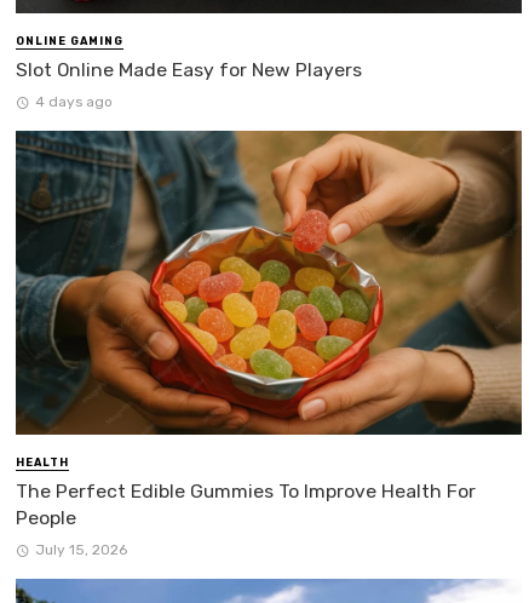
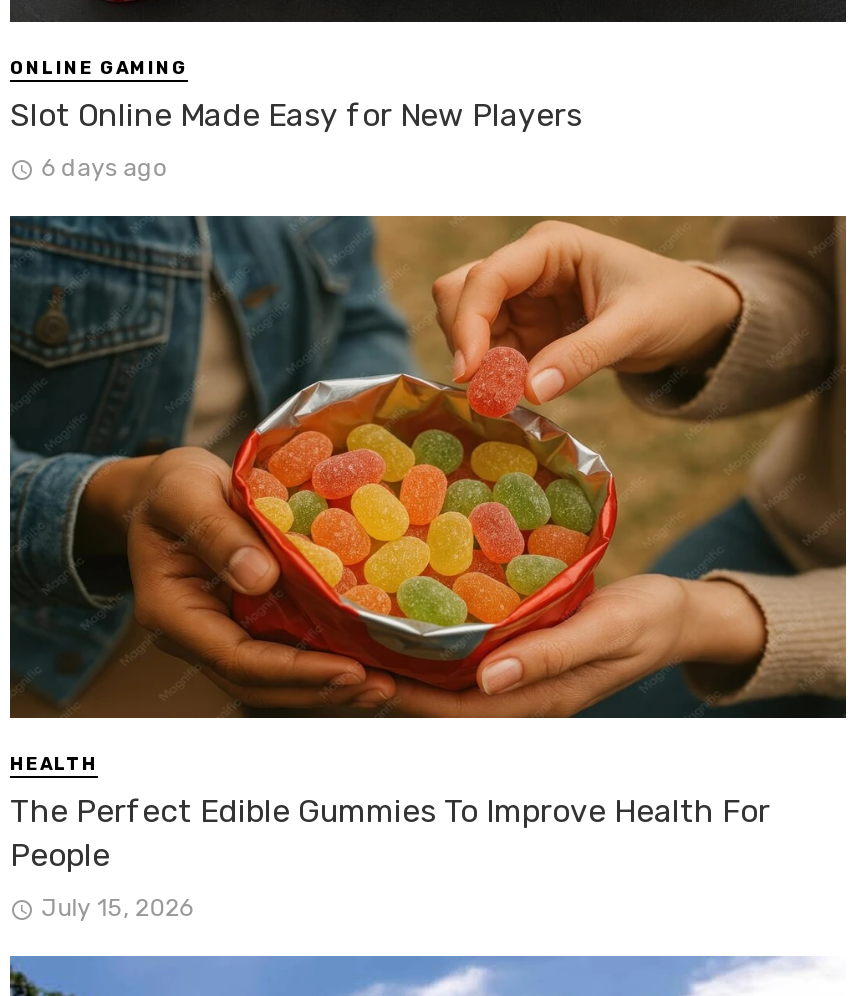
[35,94,112,111] 4 days ago -> [41,155,167,183] 6 days ago

